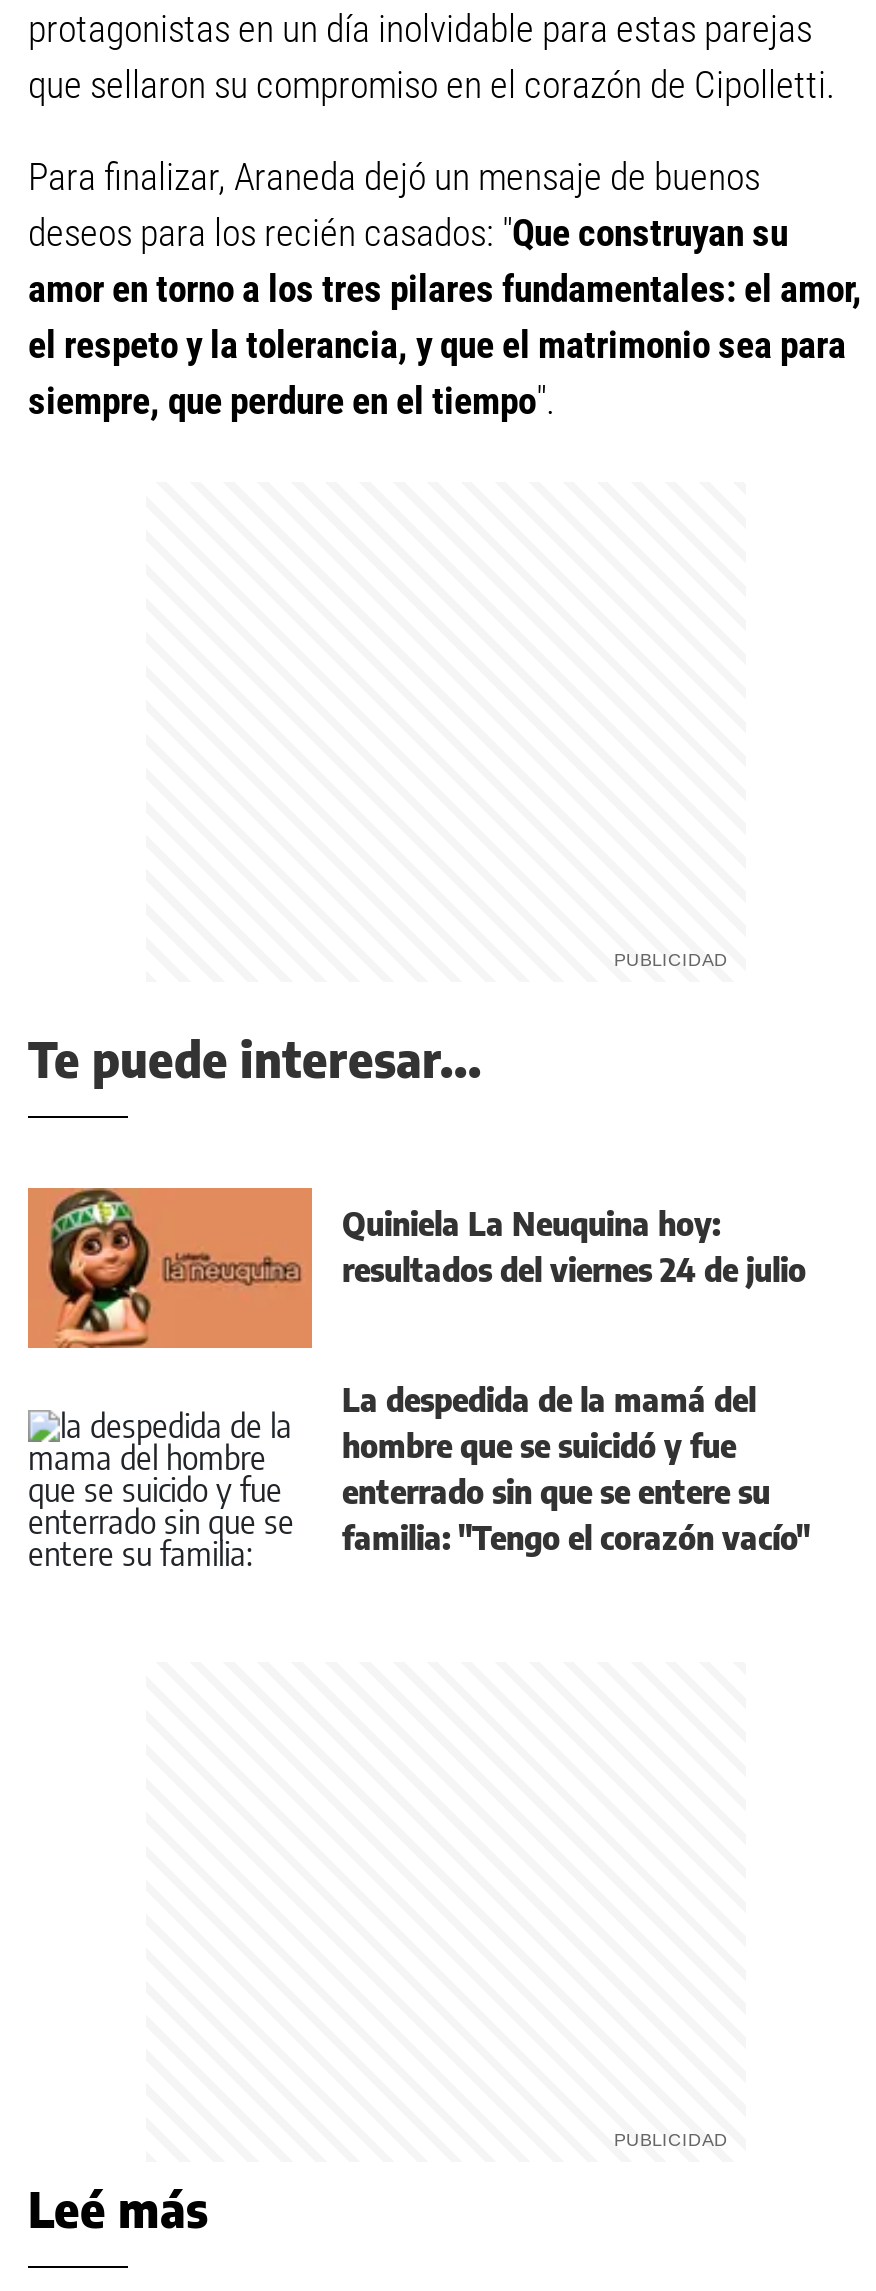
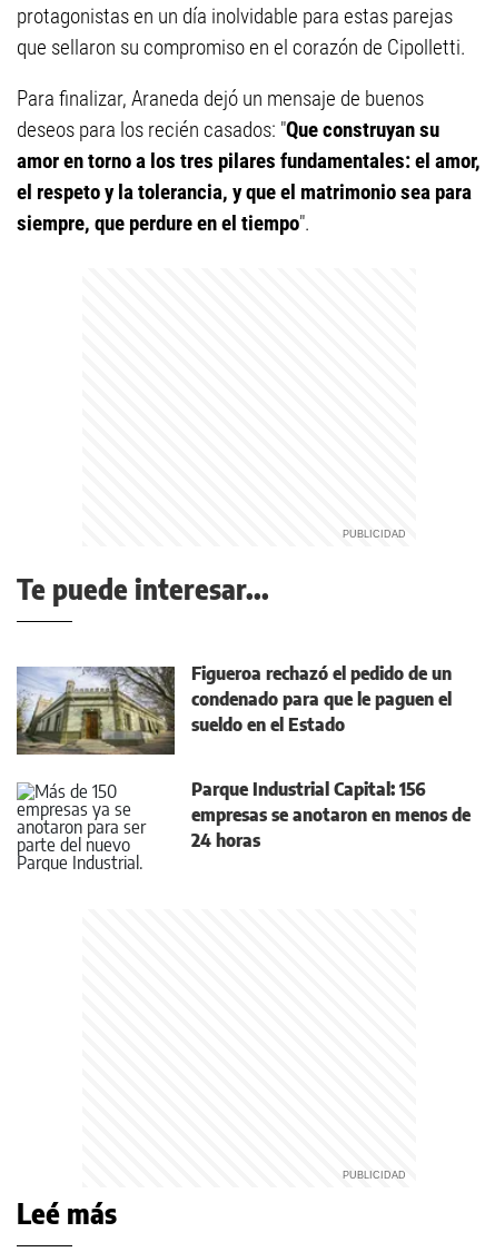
[26,1186,806,1356] [image] | Quiniela La Neuquina hoy: | resultados del viernes 24 de julio -> [16,661,452,756] [image] | Figueroa rechazó el pedido de un | condenado para que le paguen el | sueldo en el Estado
[30,1380,810,1568] [image] | La despedida de la mamá del | hombre que se suicidó y fue | enterrado sin que se entere su | familia: "Tengo el corazón vacío" -> [17,778,471,870] [image] | Parque Industrial Capital: 156 | empresas se anotaron en menos de | 24 horas

